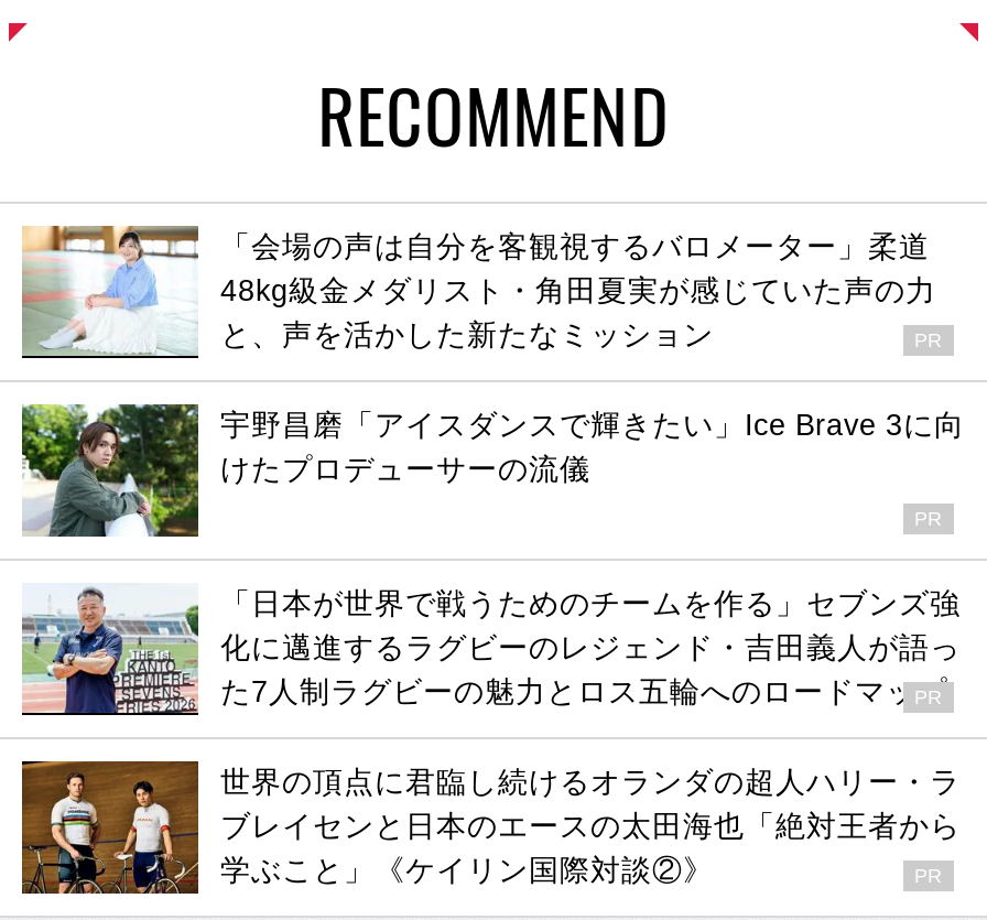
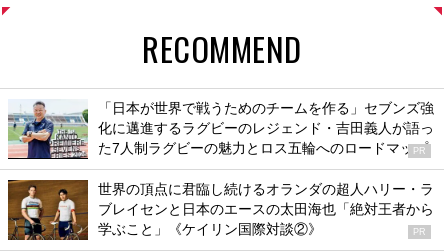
[22,224,965,529] [image] | 「会場の声は自分を客観視するバロメーター」柔道 | 48kg級金メダリスト・角田夏実が感じていた声の力 | と、声を活かした新たなミッション | PR | 宇野昌磨「アイスダンスで輝きたい」Ice Brave 3に向 | けたプロデューサーの流儀 | PR -> none
[22,402,198,539] [image] -> none

